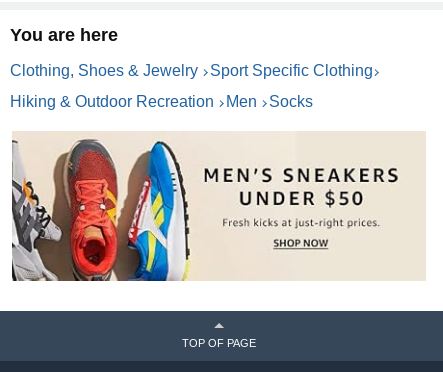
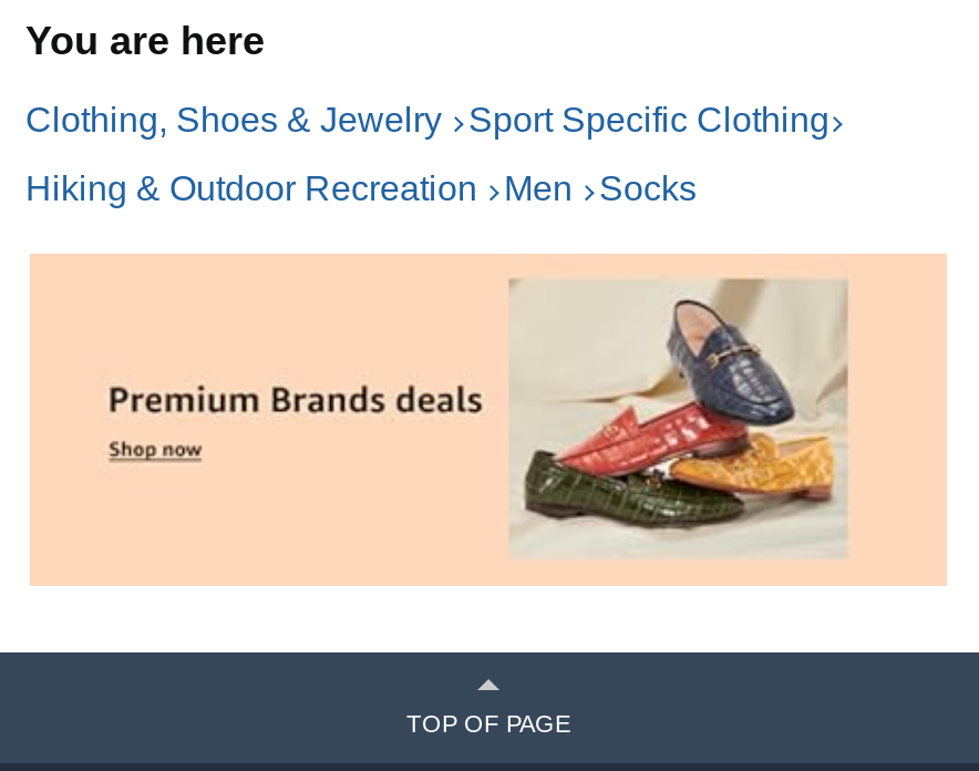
[11,134,404,282] [image] -> [30,256,942,586] [image]

